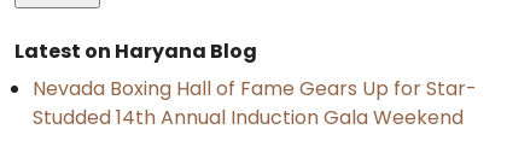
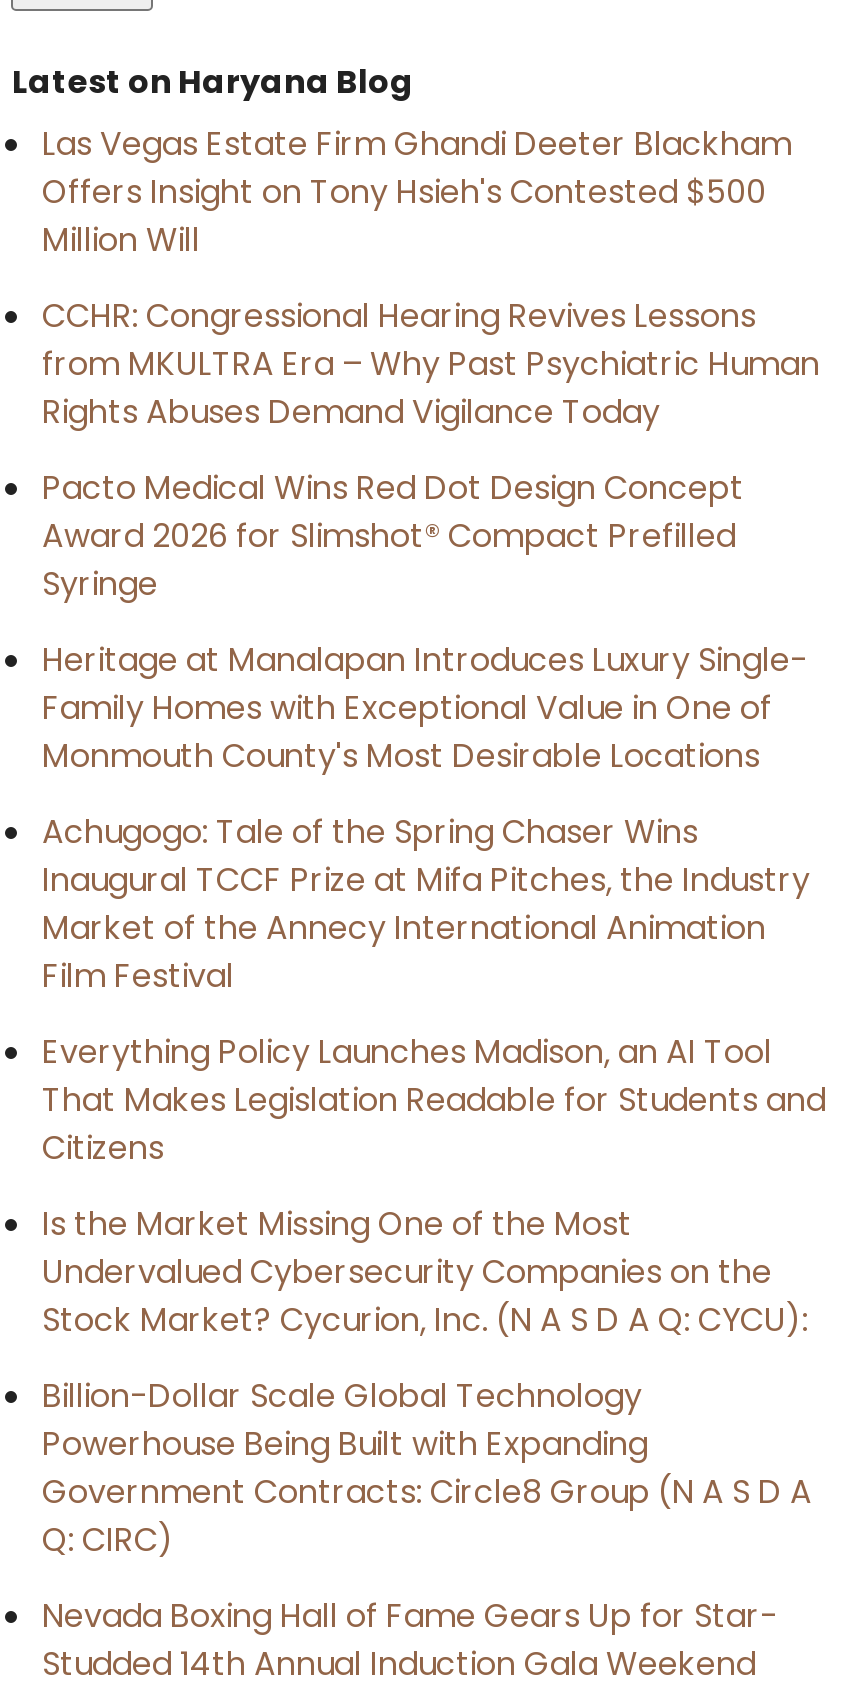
none -> [42,121,826,1563] Las Vegas Estate Firm Ghandi Deeter Blackham | Offers Insight on Tony Hsieh's Contested $500 | Million Will | CCHR: Congressional Hearing Revives Lessons | from MKULTRA Era – Why Past Psychiatric Human | Rights Abuses Demand Vigilance Today | Pacto Medical Wins Red Dot Design Concept | Award 2026 for Slimshot® Compact Prefilled | Syringe | Heritage at Manalapan Introduces Luxury Single- | Family Homes with Exceptional Value in One of | Monmouth County's Most Desirable Locations | Achugogo: Tale of the Spring Chaser Wins | Inaugural TCCF Prize at Mifa Pitches, the Industry | Market of the Annecy International Animation | Film Festival | Everything Policy Launches Madison, an AI Tool | That Makes Legislation Readable for Students and | Citizens | Is the Market Missing One of the Most | Undervalued Cybersecurity Companies on the | Stock Market? Cycurion, Inc. (N A S D A Q: CYCU): | Billion-Dollar Scale Global Technology | Powerhouse Being Built with Expanding | Government Contracts: Circle8 Group (N A S D A | Q: CIRC)

